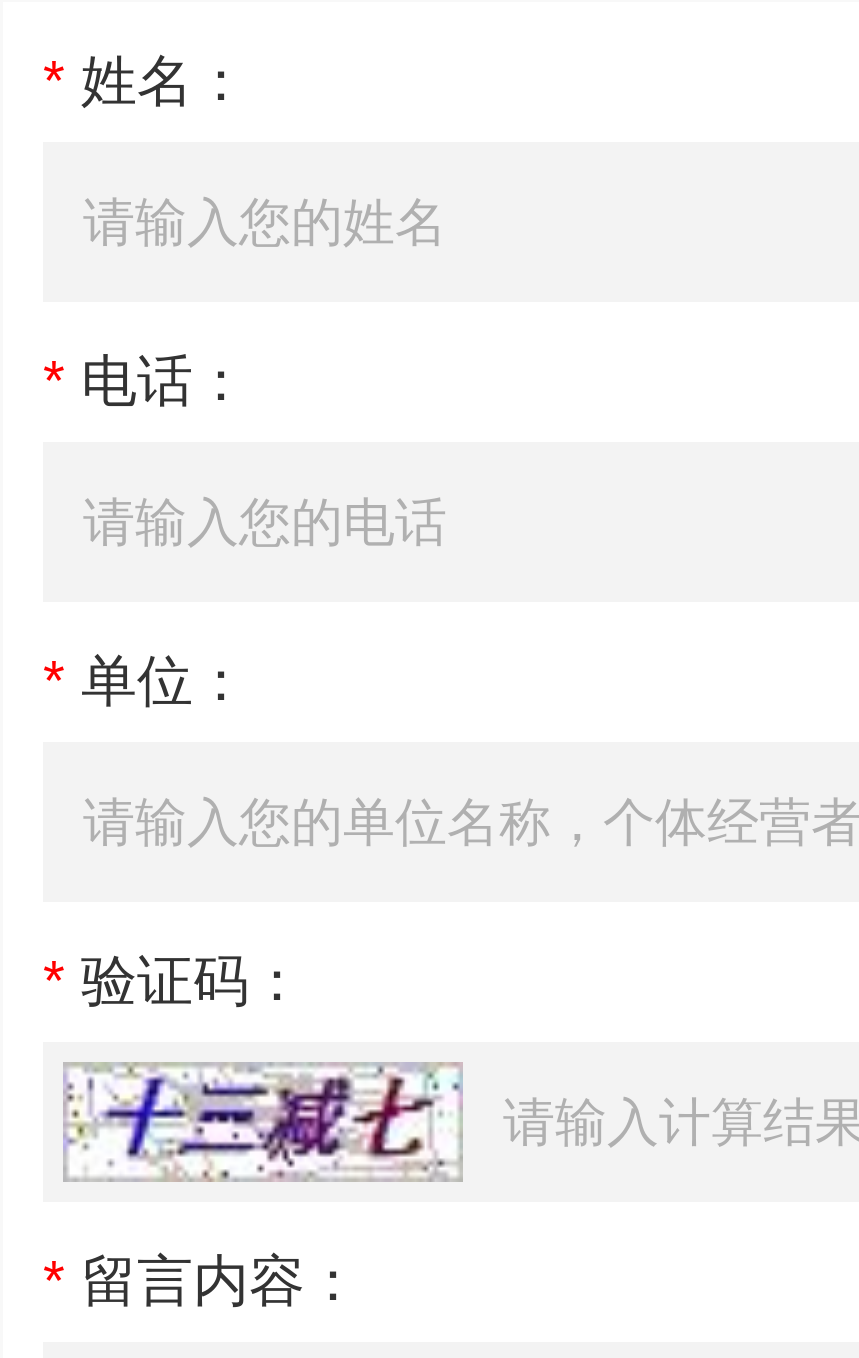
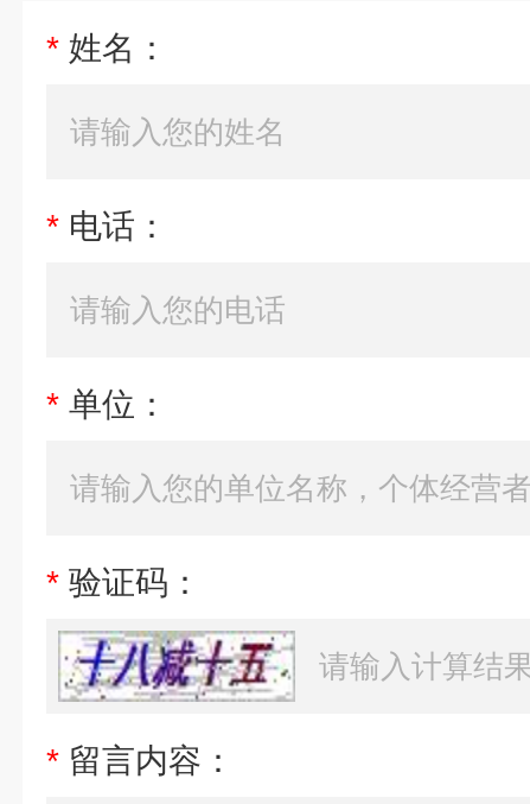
[63,1062,461,1182] [image] -> [58,631,294,701] [image]

